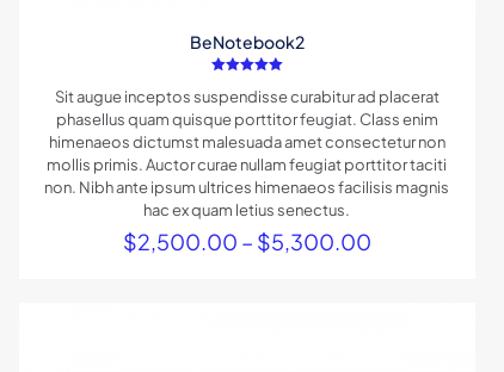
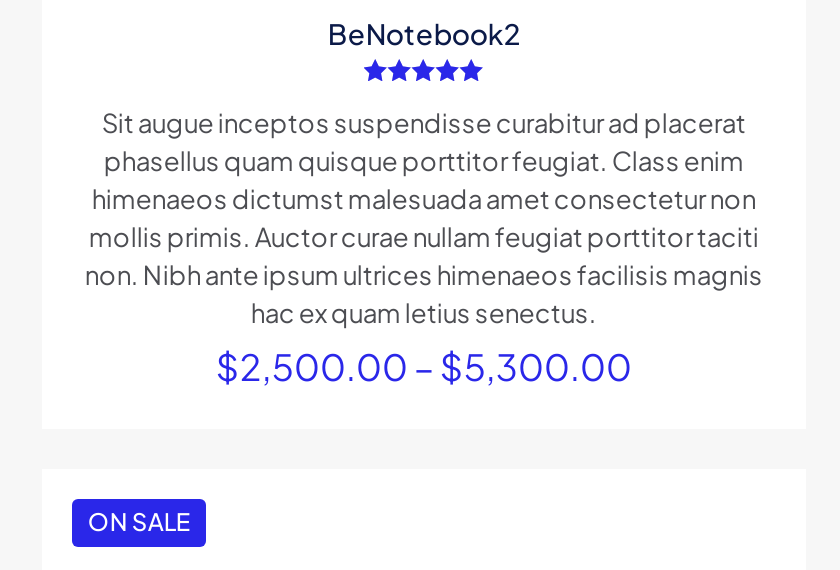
none -> [88,506,190,536] ON SALE

